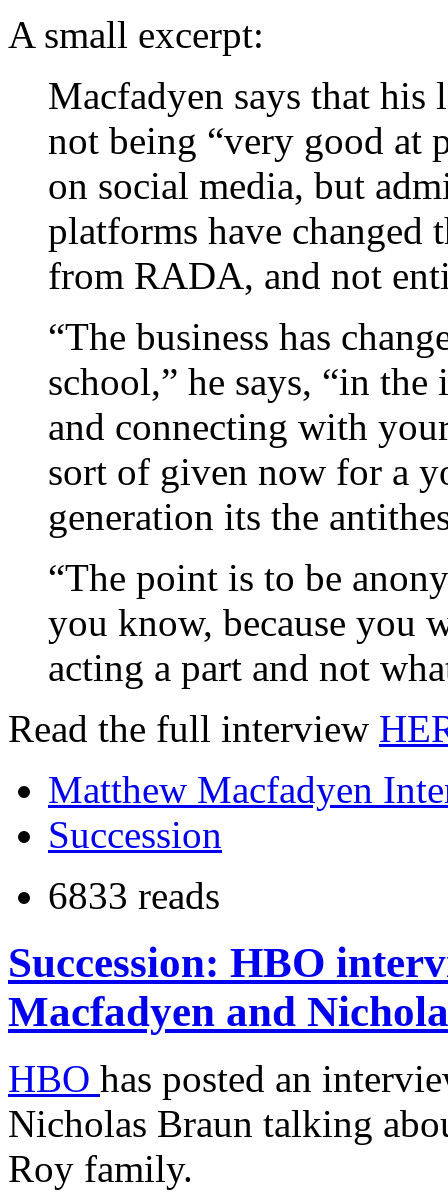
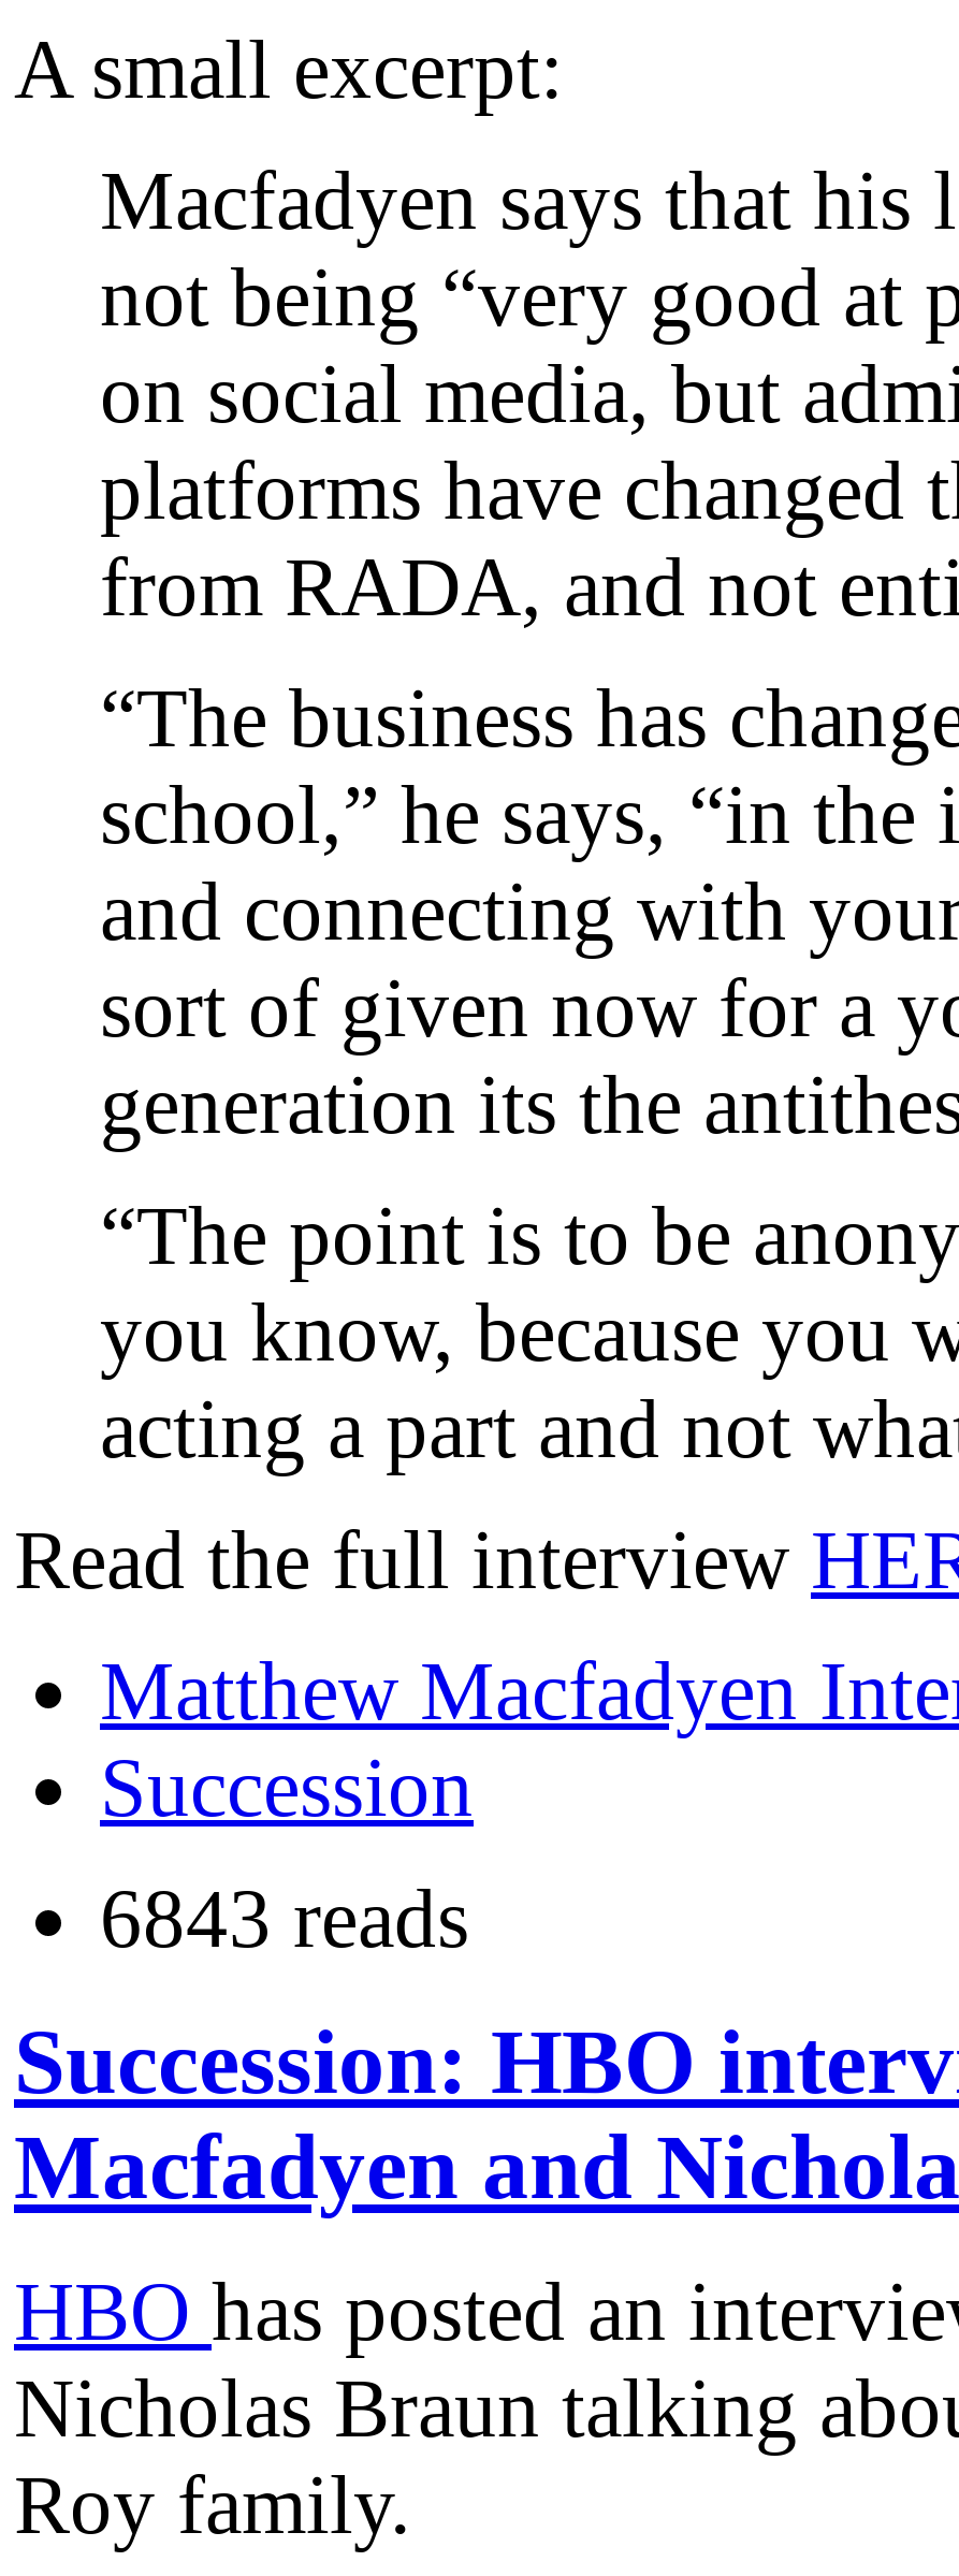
[48,874,220,917] 6833 reads -> [100,1873,469,1965] 6843 reads

